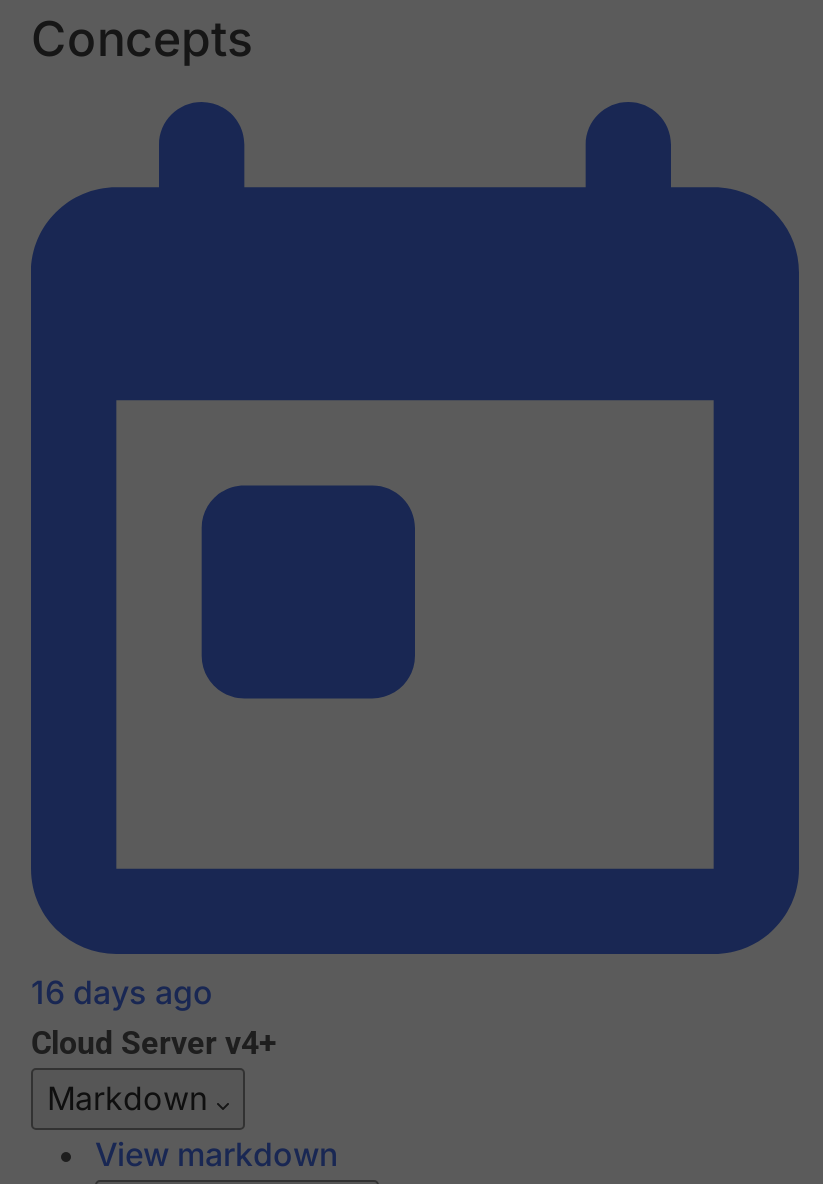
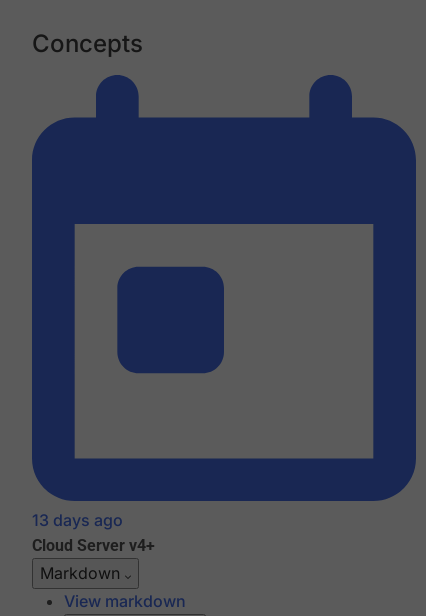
[31,973,213,1013] 16 days ago -> [32,510,123,530] 13 days ago

